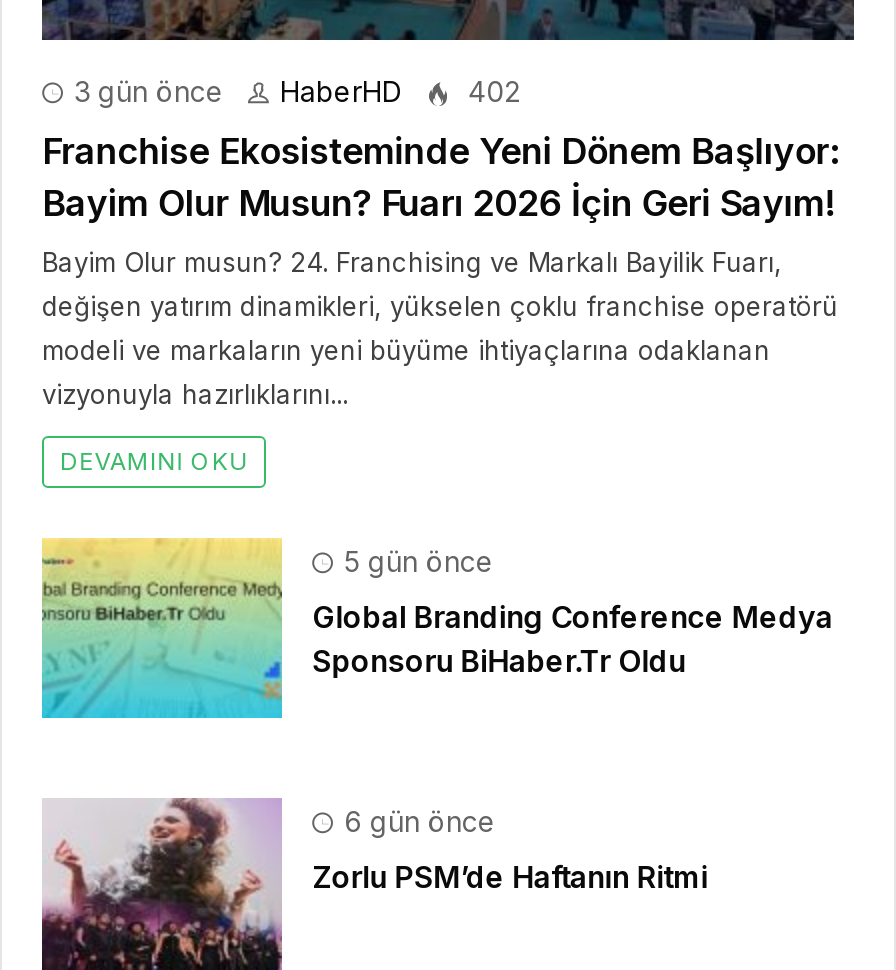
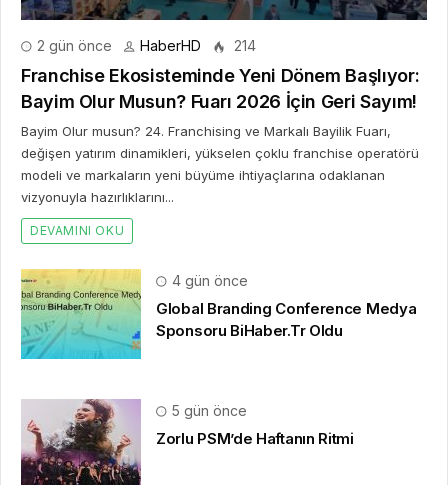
[66,73,224,107] 3 gün önce -> [33,37,112,54] 2 gün önce
[460,73,520,107] 402 -> [230,37,256,54] 214
[336,543,494,577] 5 gün önce -> [168,272,248,289] 4 gün önce
[336,803,496,837] 6 gün önce -> [168,402,247,419] 5 gün önce

